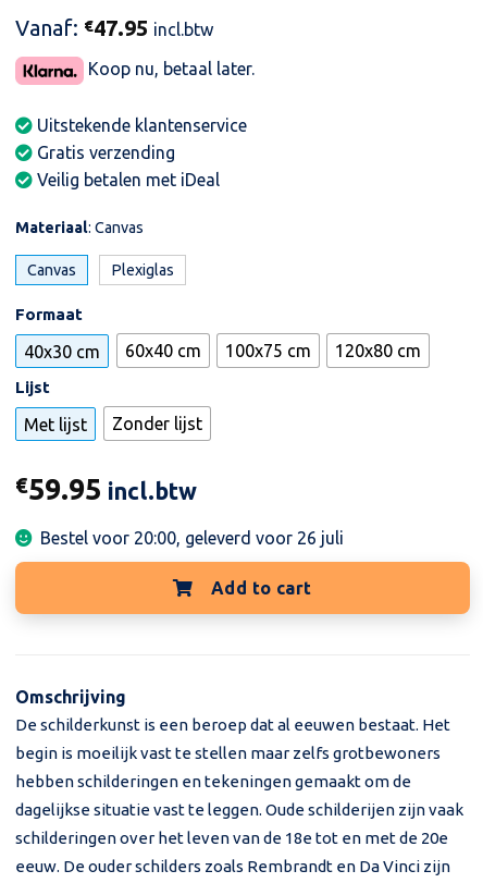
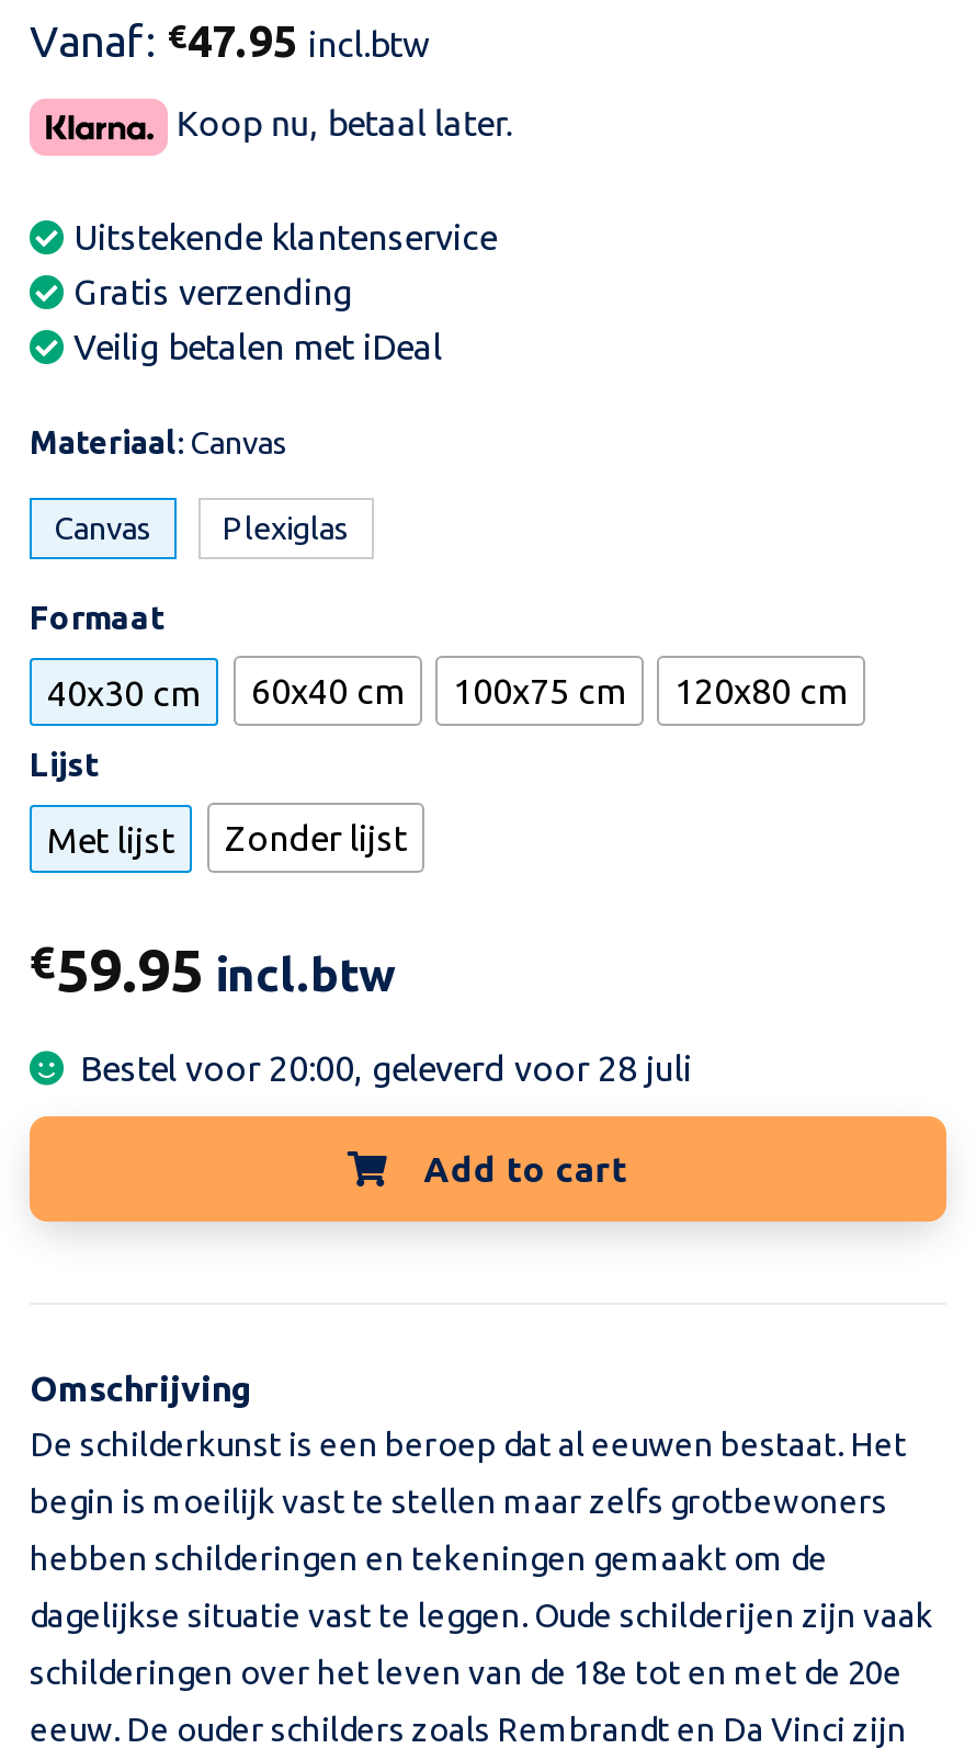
[40,528,344,547] Bestel voor 20:00, geleverd voor 26 juli -> [80,1047,692,1087] Bestel voor 20:00, geleverd voor 28 juli

